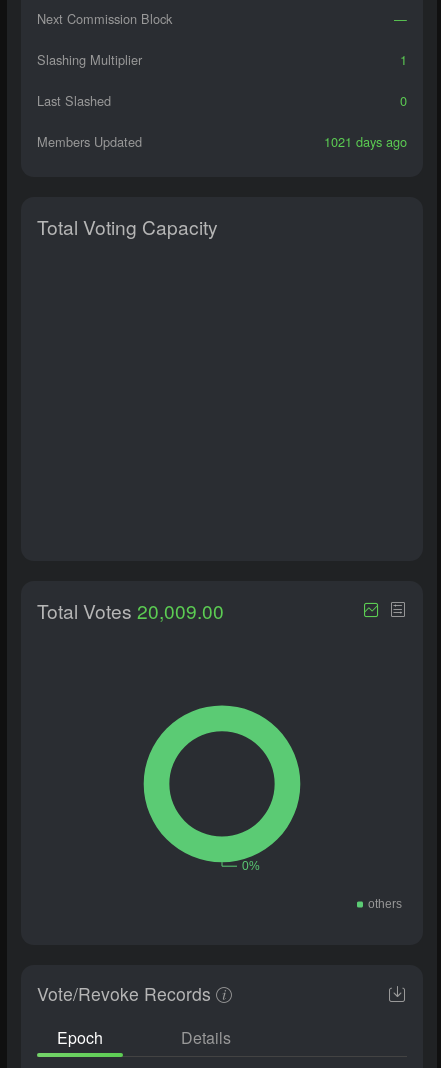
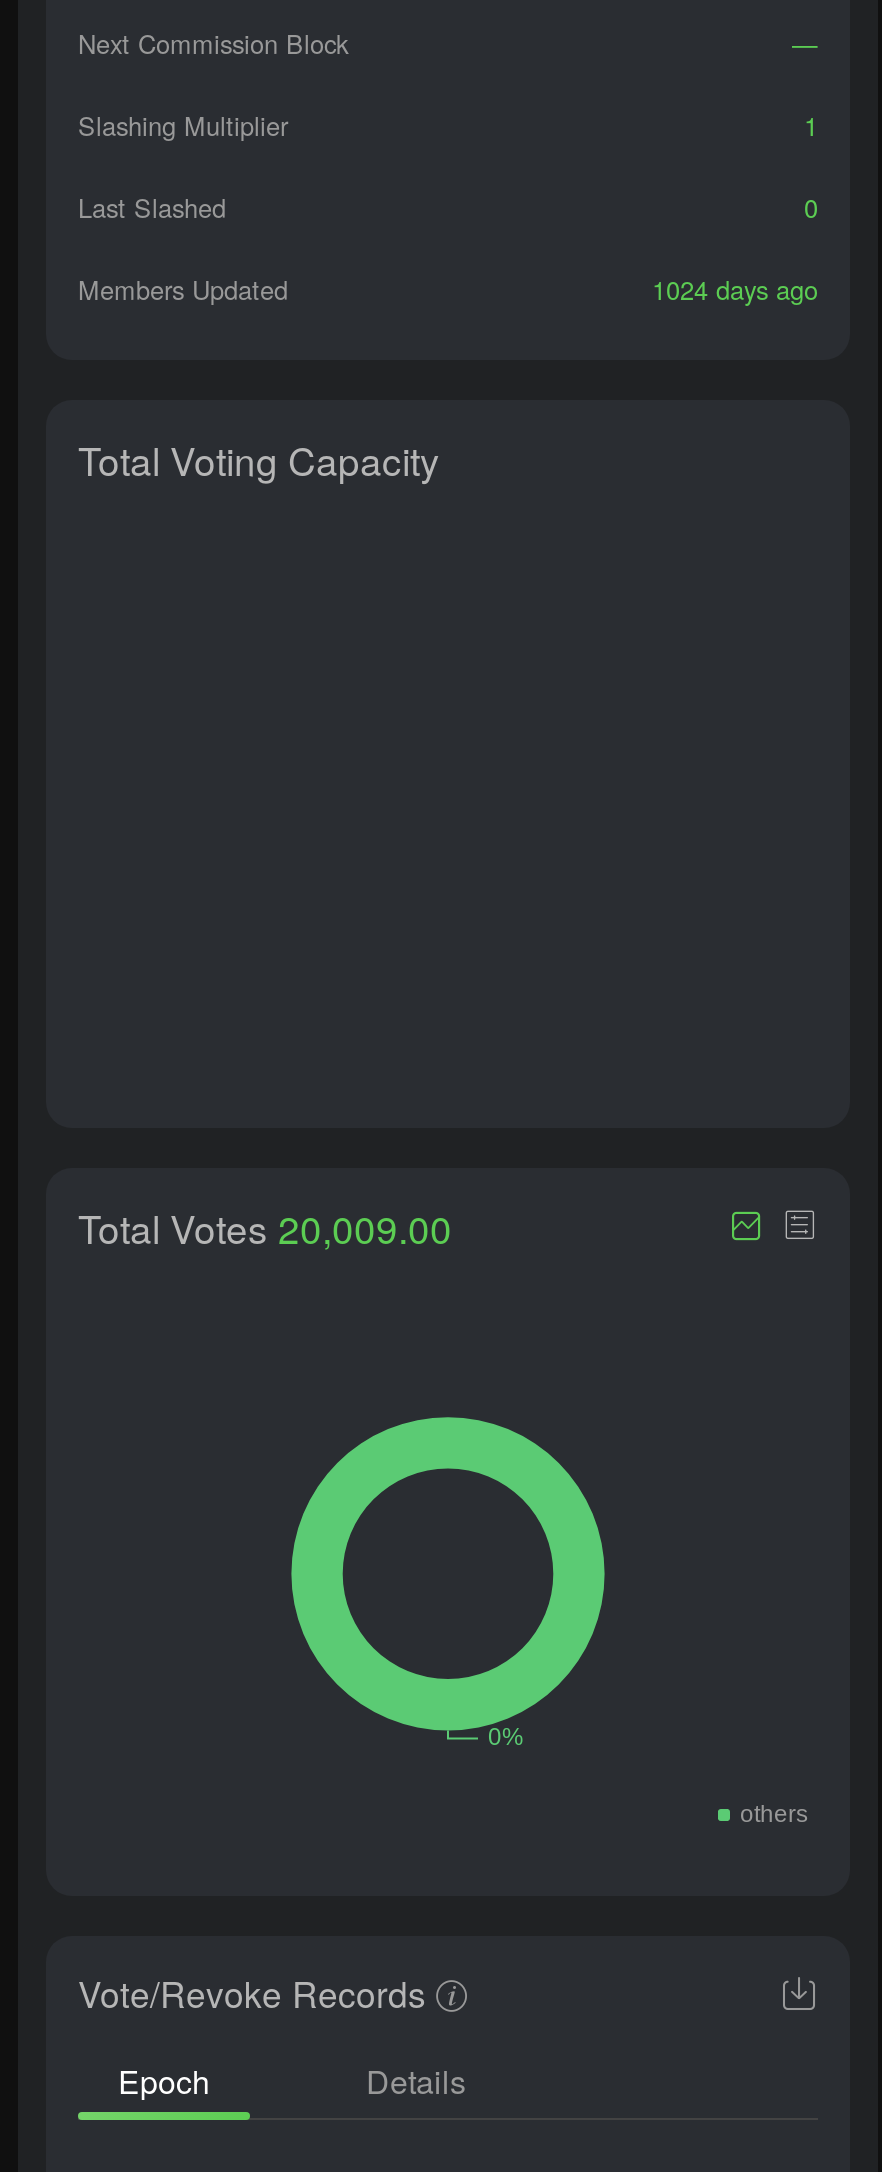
[324,132,407,151] 1021 days ago -> [652,270,818,308] 1024 days ago

